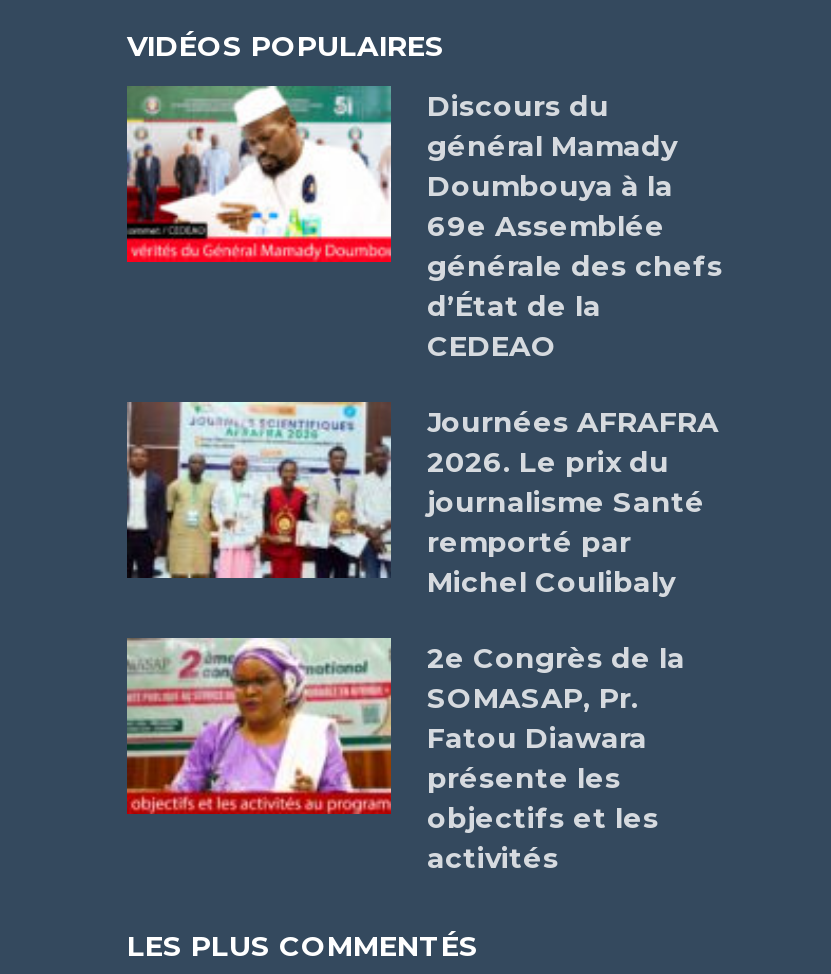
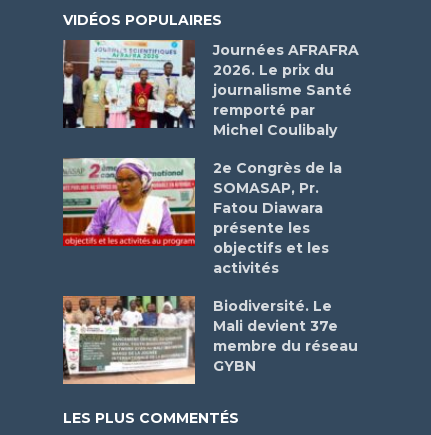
[125,85,723,364] [image] | Discours du | général Mamady | Doumbouya à la | 69e Assemblée | générale des chefs | d’État de la | CEDEAO -> none
moved [125,399,719,876] -> [62,39,359,277]: [image] | Journées AFRAFRA | 2026. Le prix du | ... | objectifs et les | activités
none -> [62,295,358,385] [image] | Biodiversité. Le | Mali devient 37e | membre du réseau | GYBN

